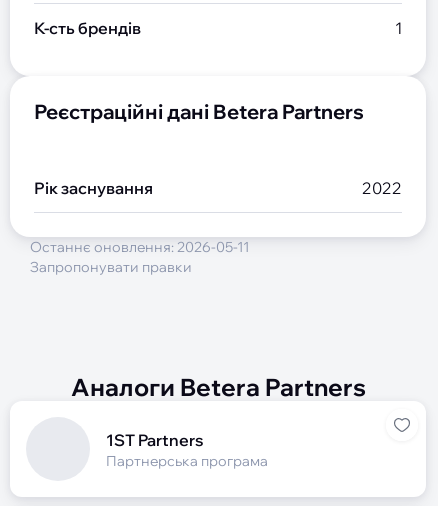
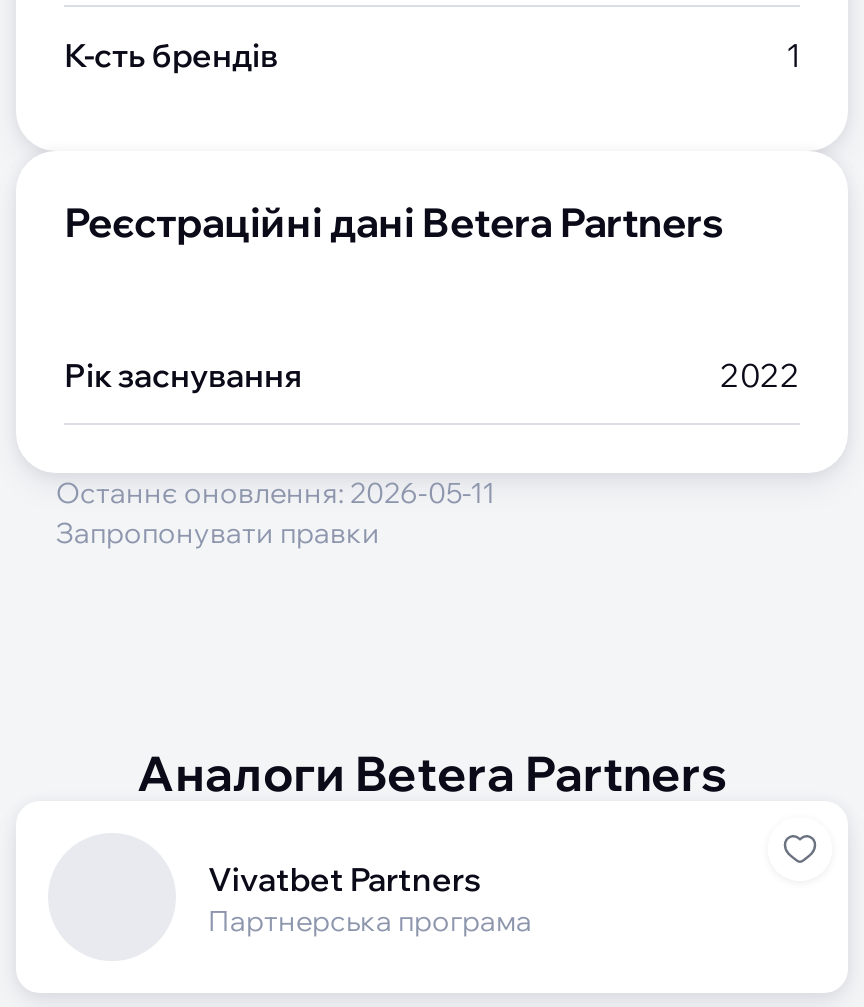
[106,429,204,449] 1ST Partners -> [208,858,482,898] Vivatbet Partners

